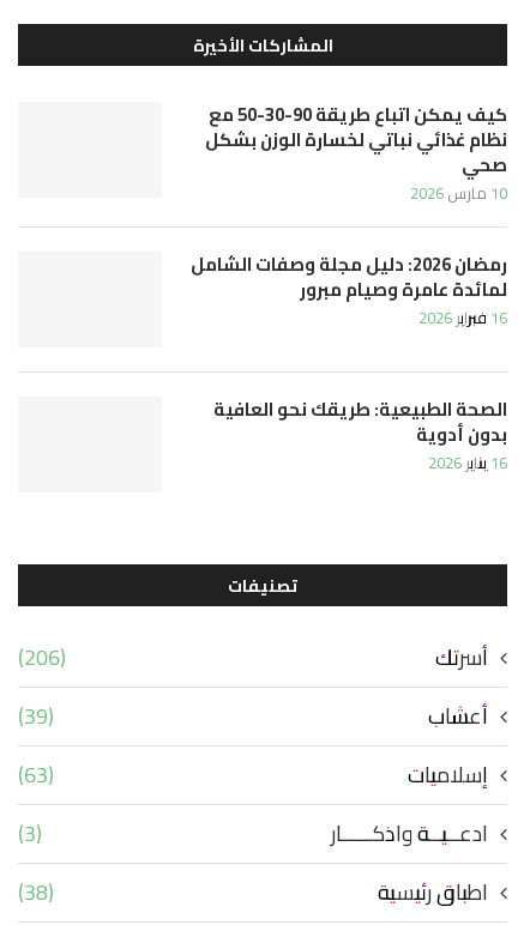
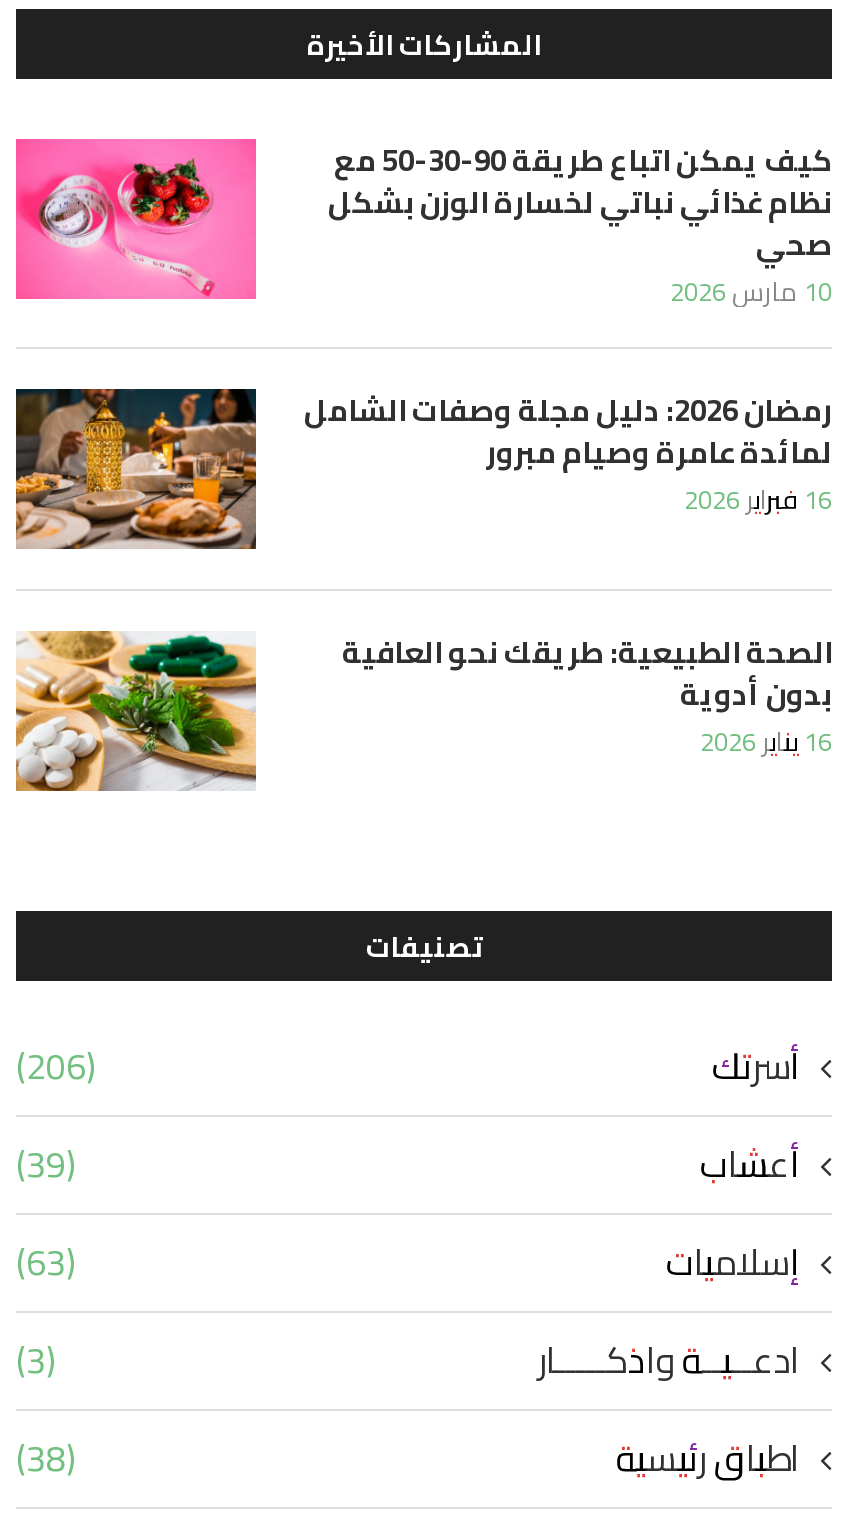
none -> [14,137,258,301] [image]
none -> [14,387,258,551] [image]
none -> [14,629,258,793] [image]

